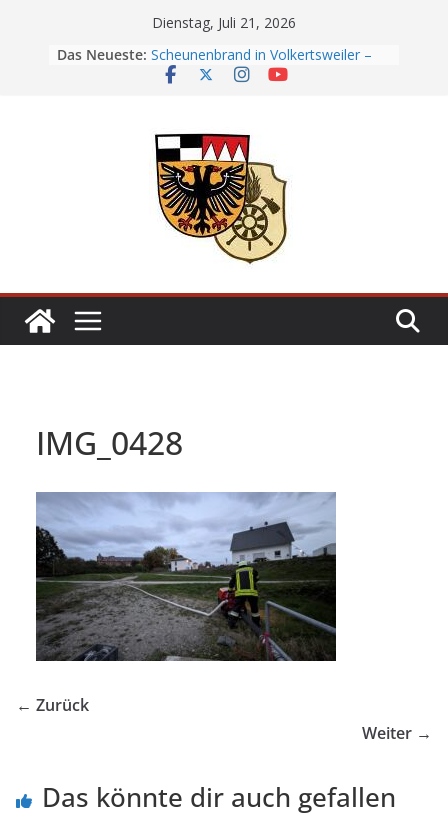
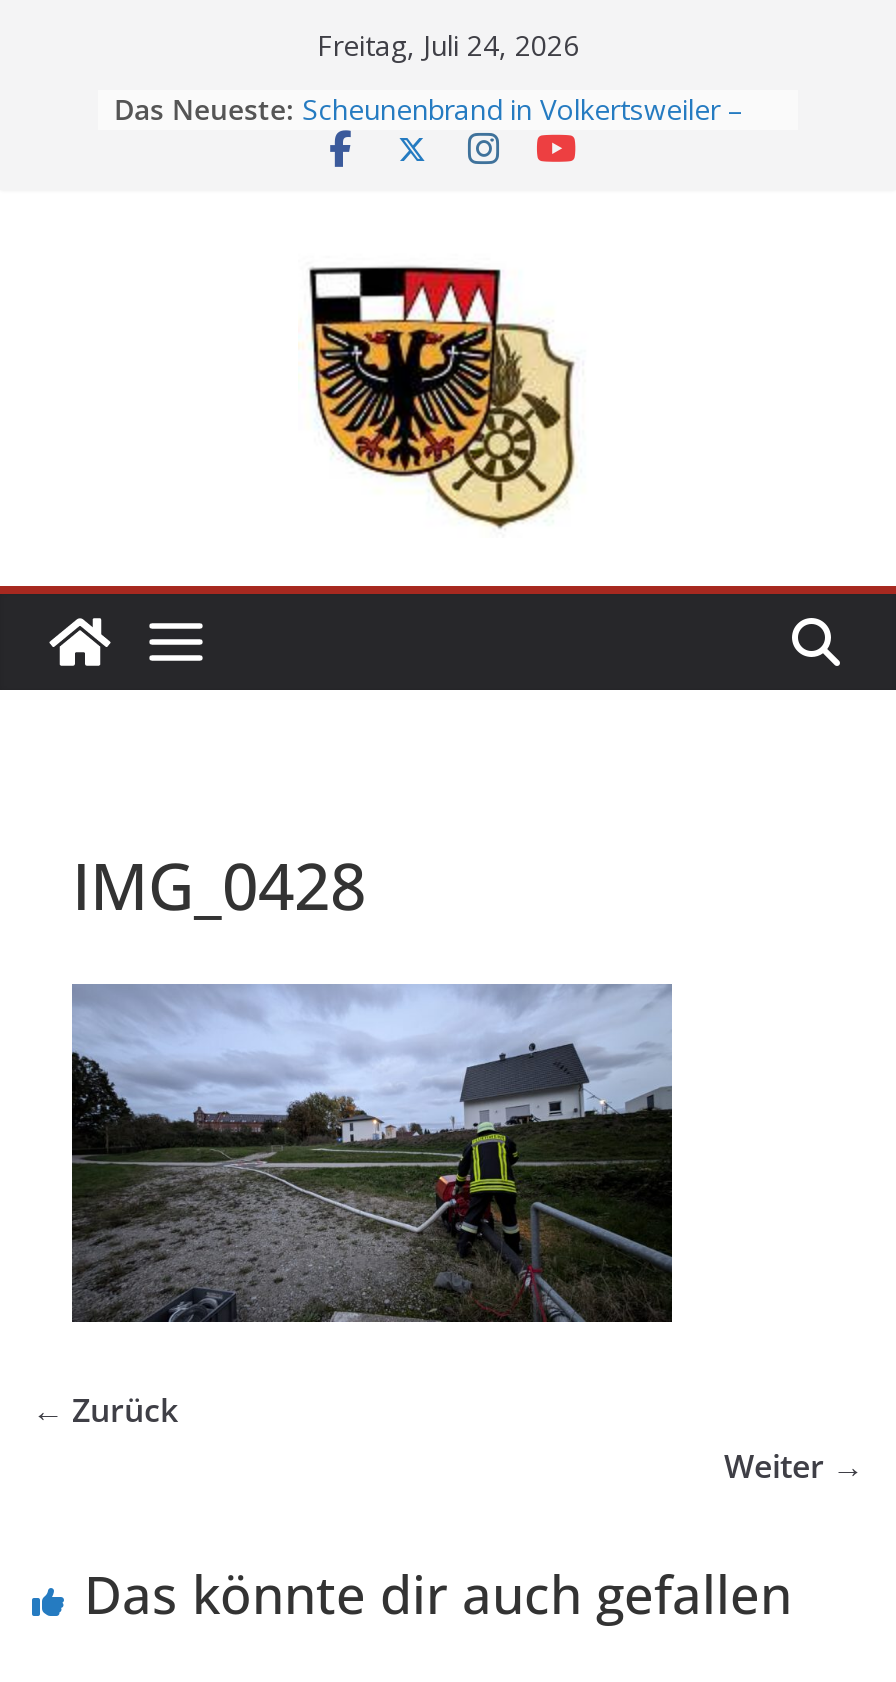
[152,13,296,32] Dienstag, Juli 21, 2026 -> [317,26,579,64] Freitag, Juli 24, 2026

